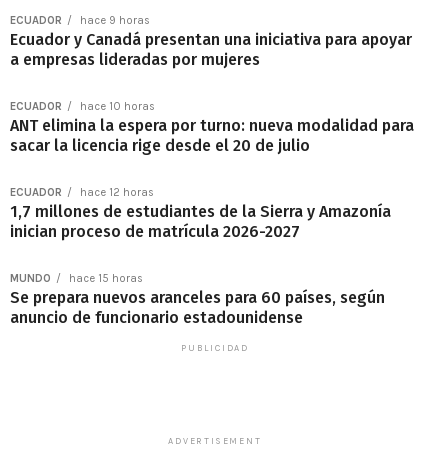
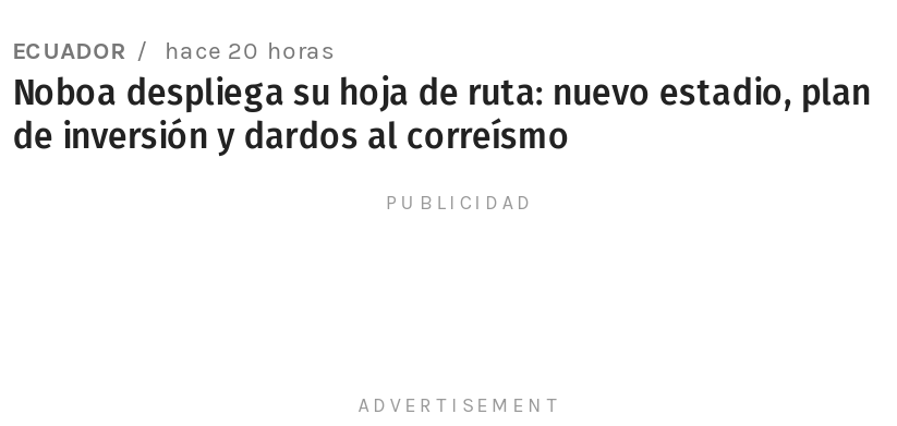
[10,14,414,327] hace 9 horas | Ecuador y Canadá presentan una iniciativa para apoyar | a empresas lideradas por mujeres | ECUADOR | hace 10 horas | ANT elimina la espera por turno: nueva modalidad para | sacar la licencia rige desde el 20 de julio | ECUADOR | hace 12 horas | 1,7 millones de estudiantes de la Sierra y Amazonía | inician proceso de matrícula 2026-2027 | MUNDO | hace 15 horas | Se prepara nuevos aranceles para 60 países, según | anuncio de funcionario estadounidense -> [12,37,871,157] hace 20 horas | Noboa despliega su hoja de ruta: nuevo estadio, plan | de inversión y dardos al correísmo

